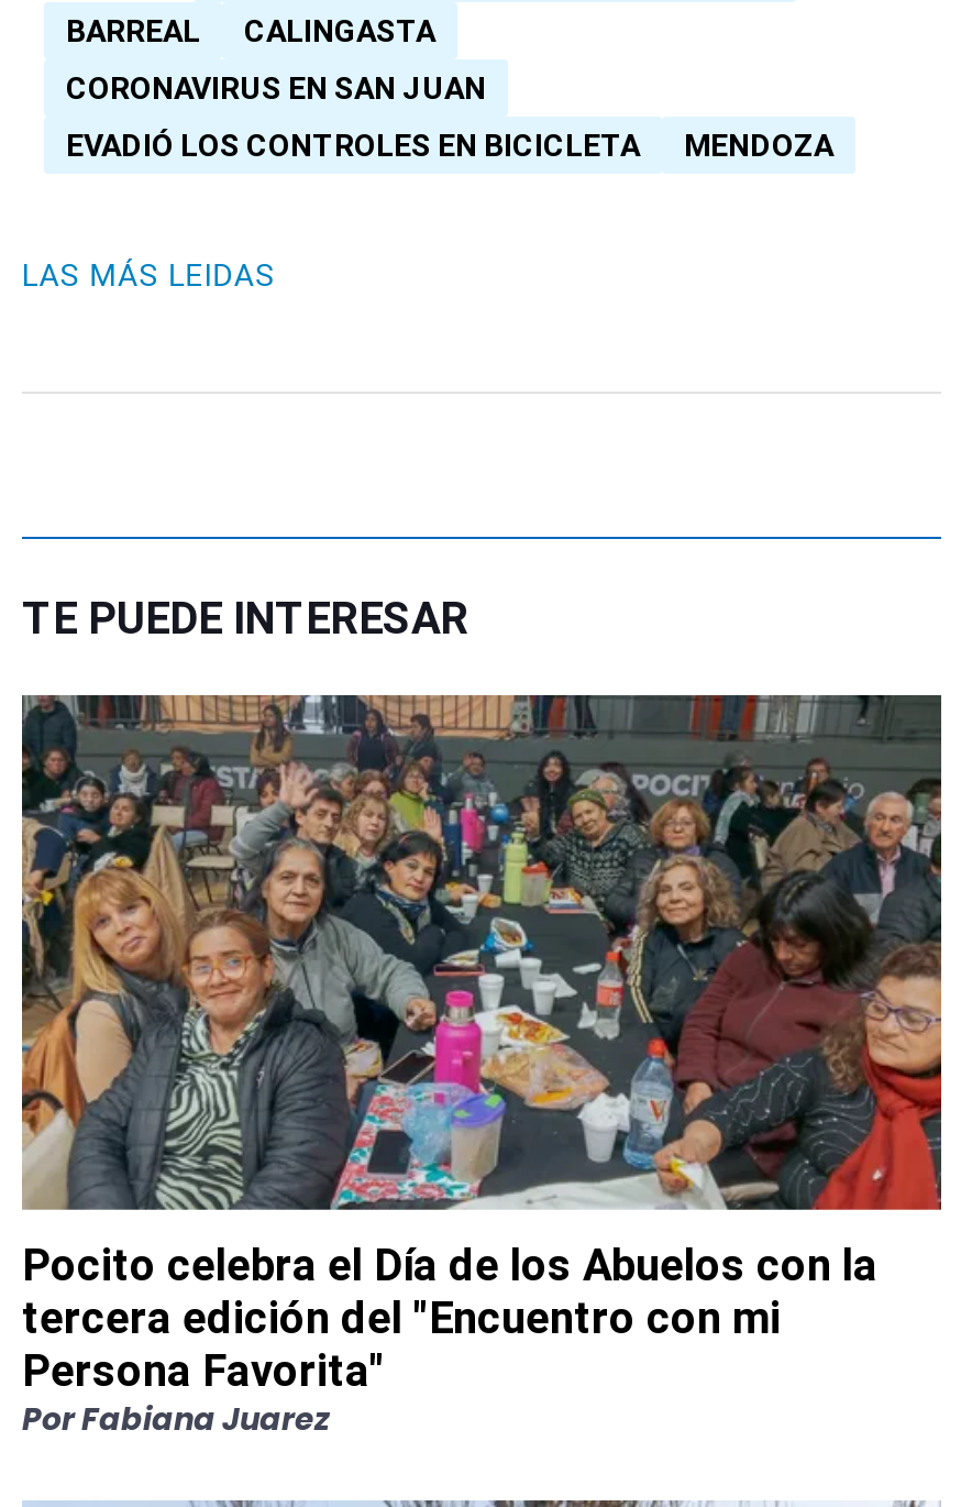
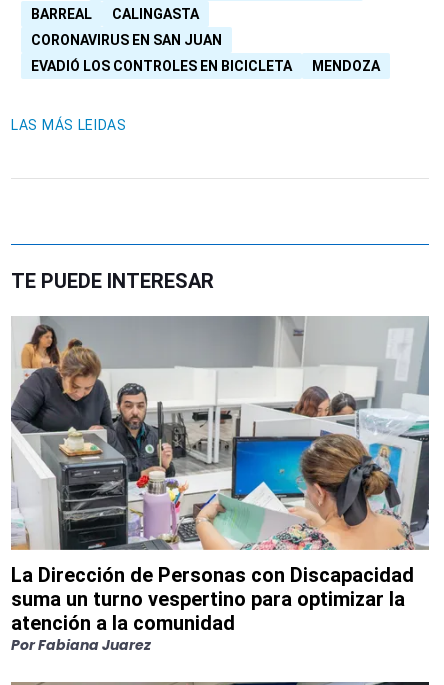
[20,693,943,1397] [image] | Pocito celebra el Día de los Abuelos con la | tercera edición del "Encuentro con mi | Persona Favorita" -> [11,316,430,635] [image] | La Dirección de Personas con Discapacidad | suma un turno vespertino para optimizar la | atención a la comunidad

